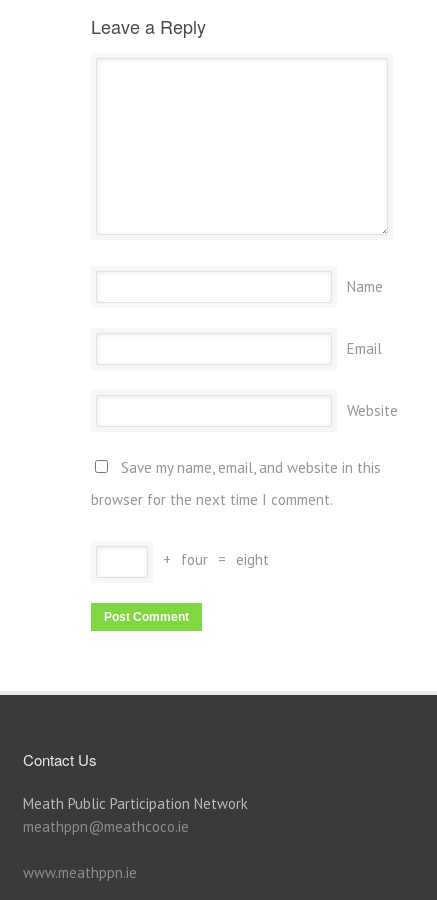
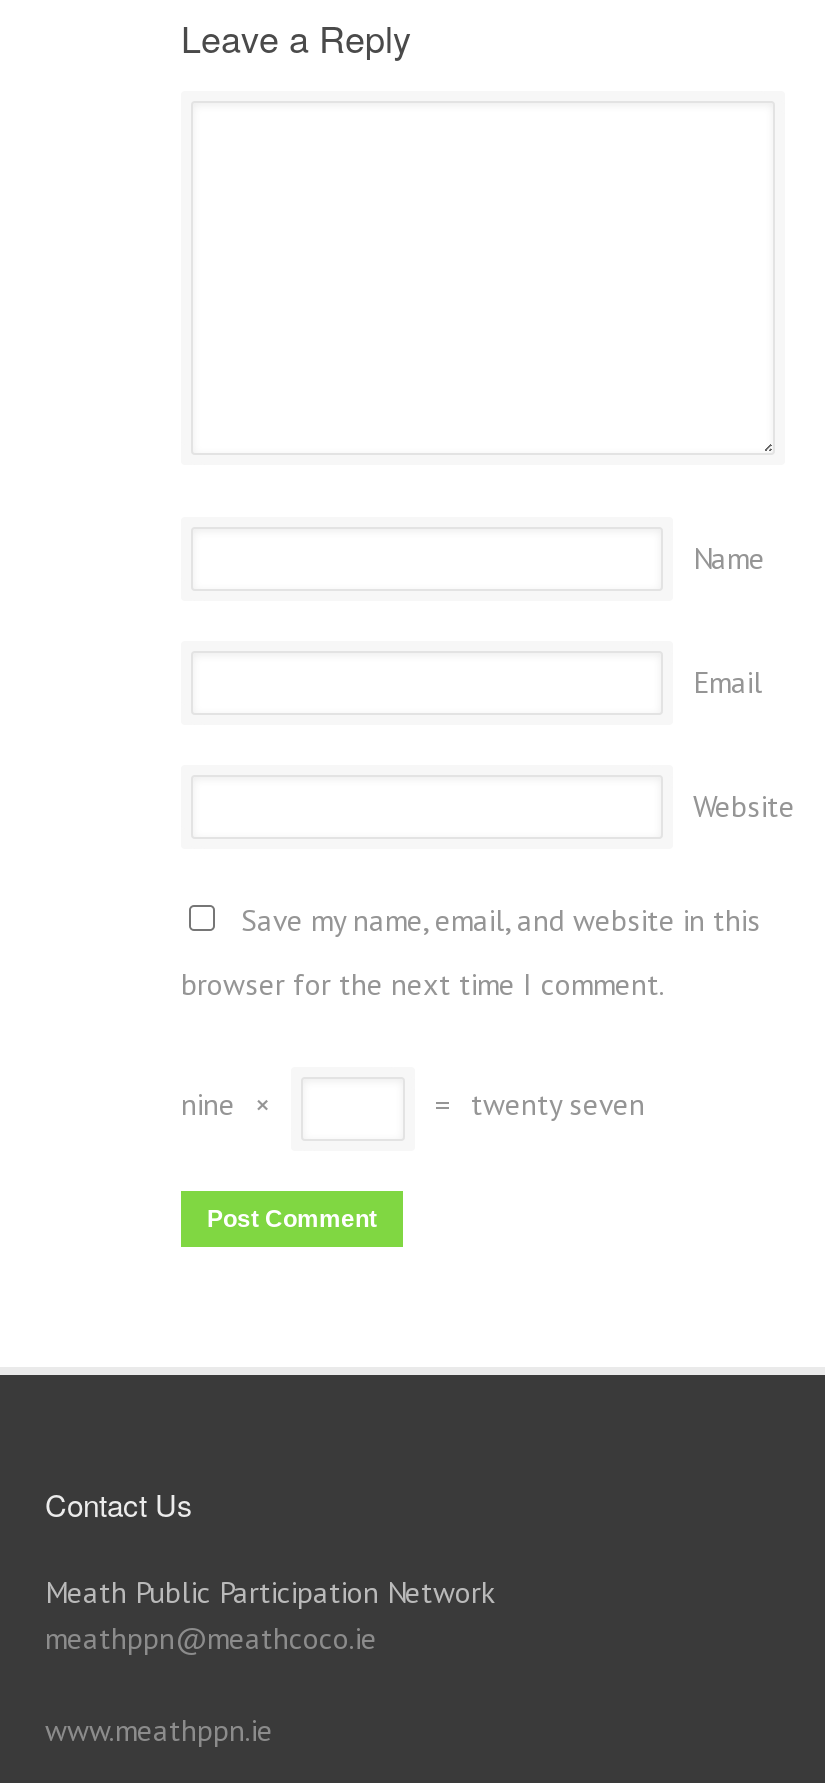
[159,550,269,569] + four = eight -> [181,1084,645,1122] nine × | = twenty seven

